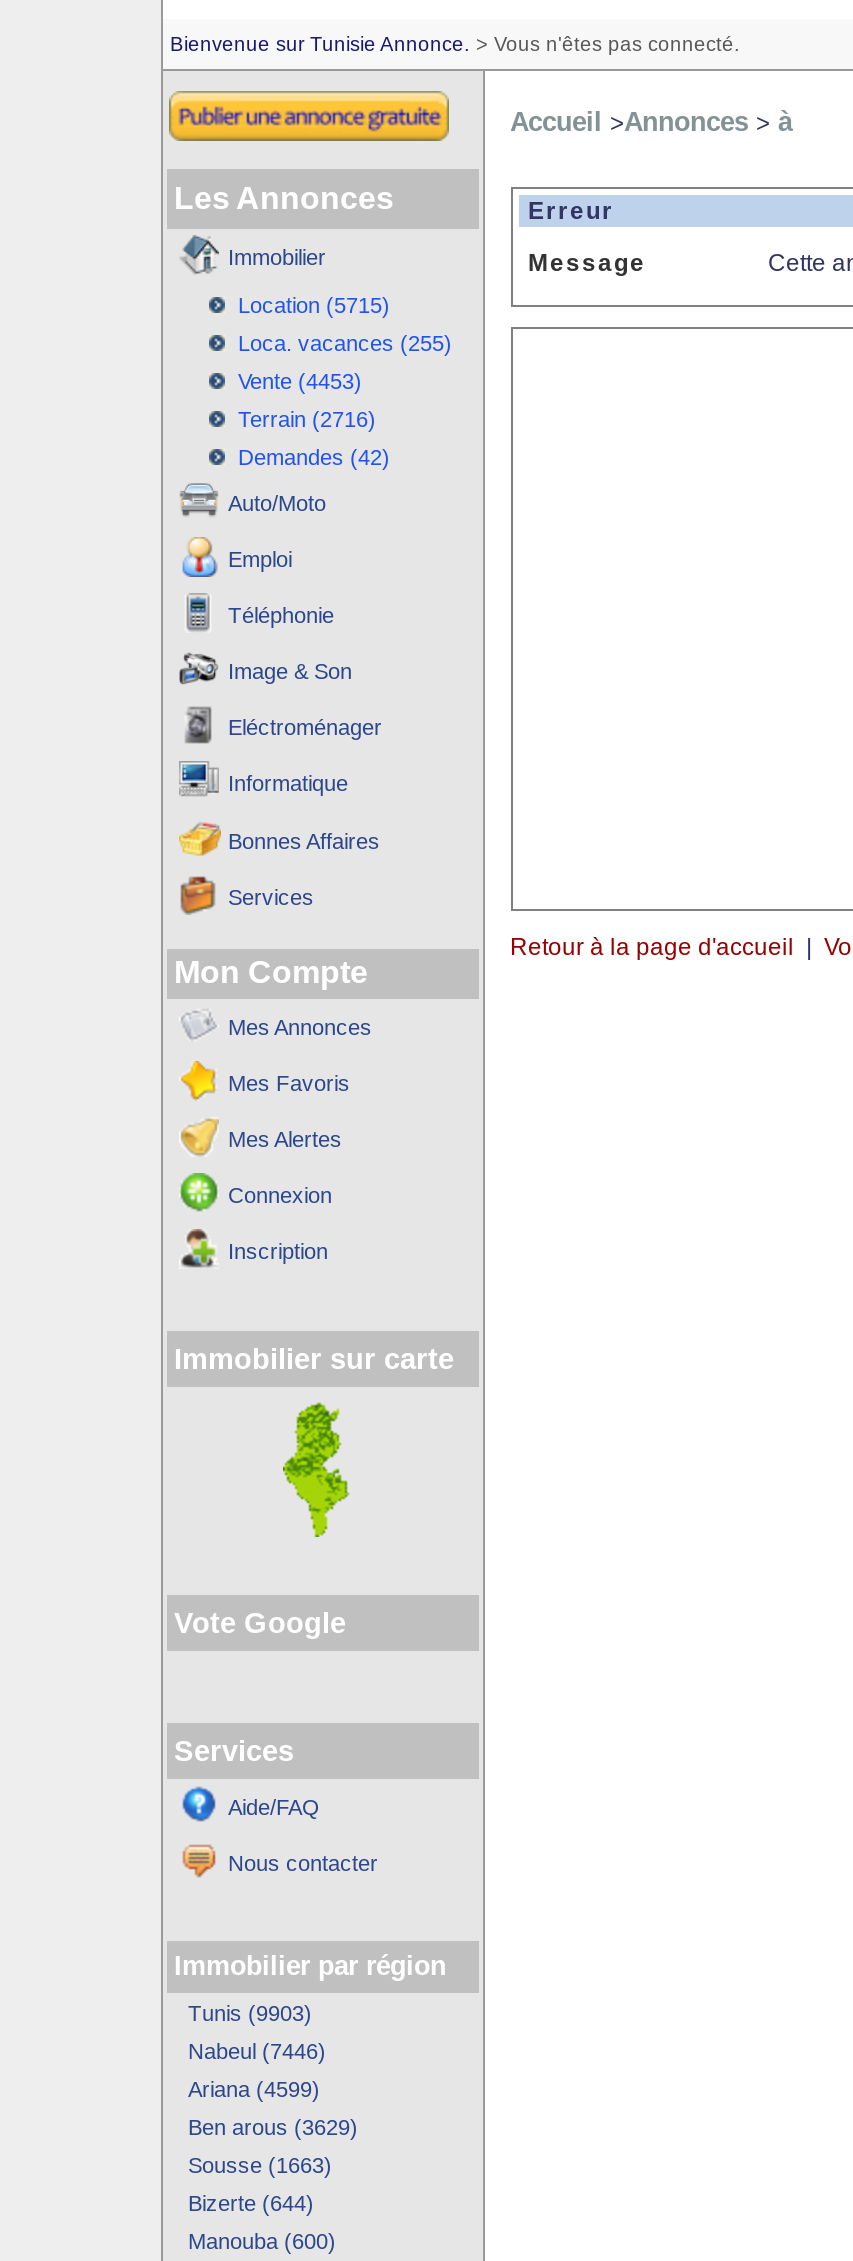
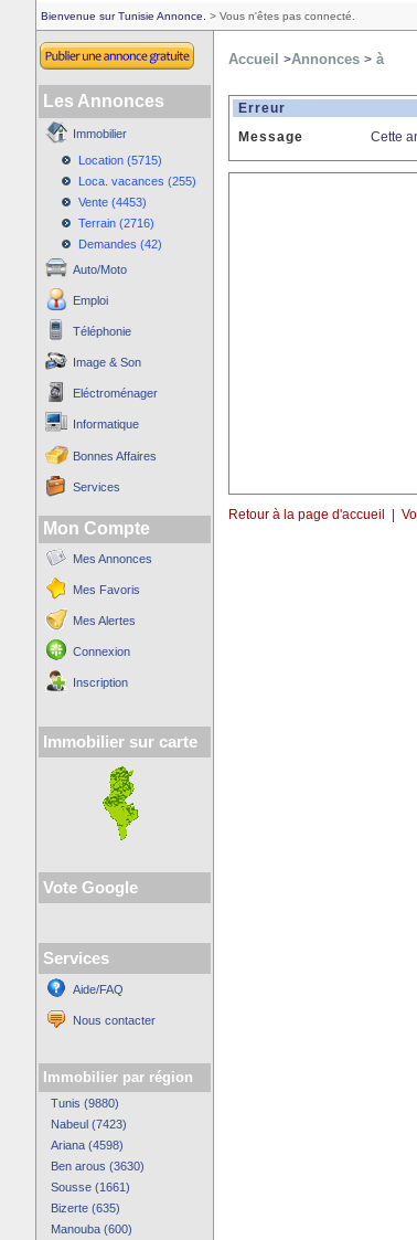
[188,2001,312,2025] Tunis (9903) -> [50,1096,119,1110] Tunis (9880)
[188,2039,326,2063] Nabeul (7446) -> [50,1117,126,1131] Nabeul (7423)
[188,2077,320,2101] Ariana (4599) -> [50,1138,123,1152] Ariana (4598)
[188,2115,358,2139] Ben arous (3629) -> [50,1159,144,1173] Ben arous (3630)
[188,2153,332,2177] Sousse (1663) -> [50,1180,130,1194] Sousse (1661)
[188,2191,314,2215] Bizerte (644) -> [50,1201,120,1215] Bizerte (635)

